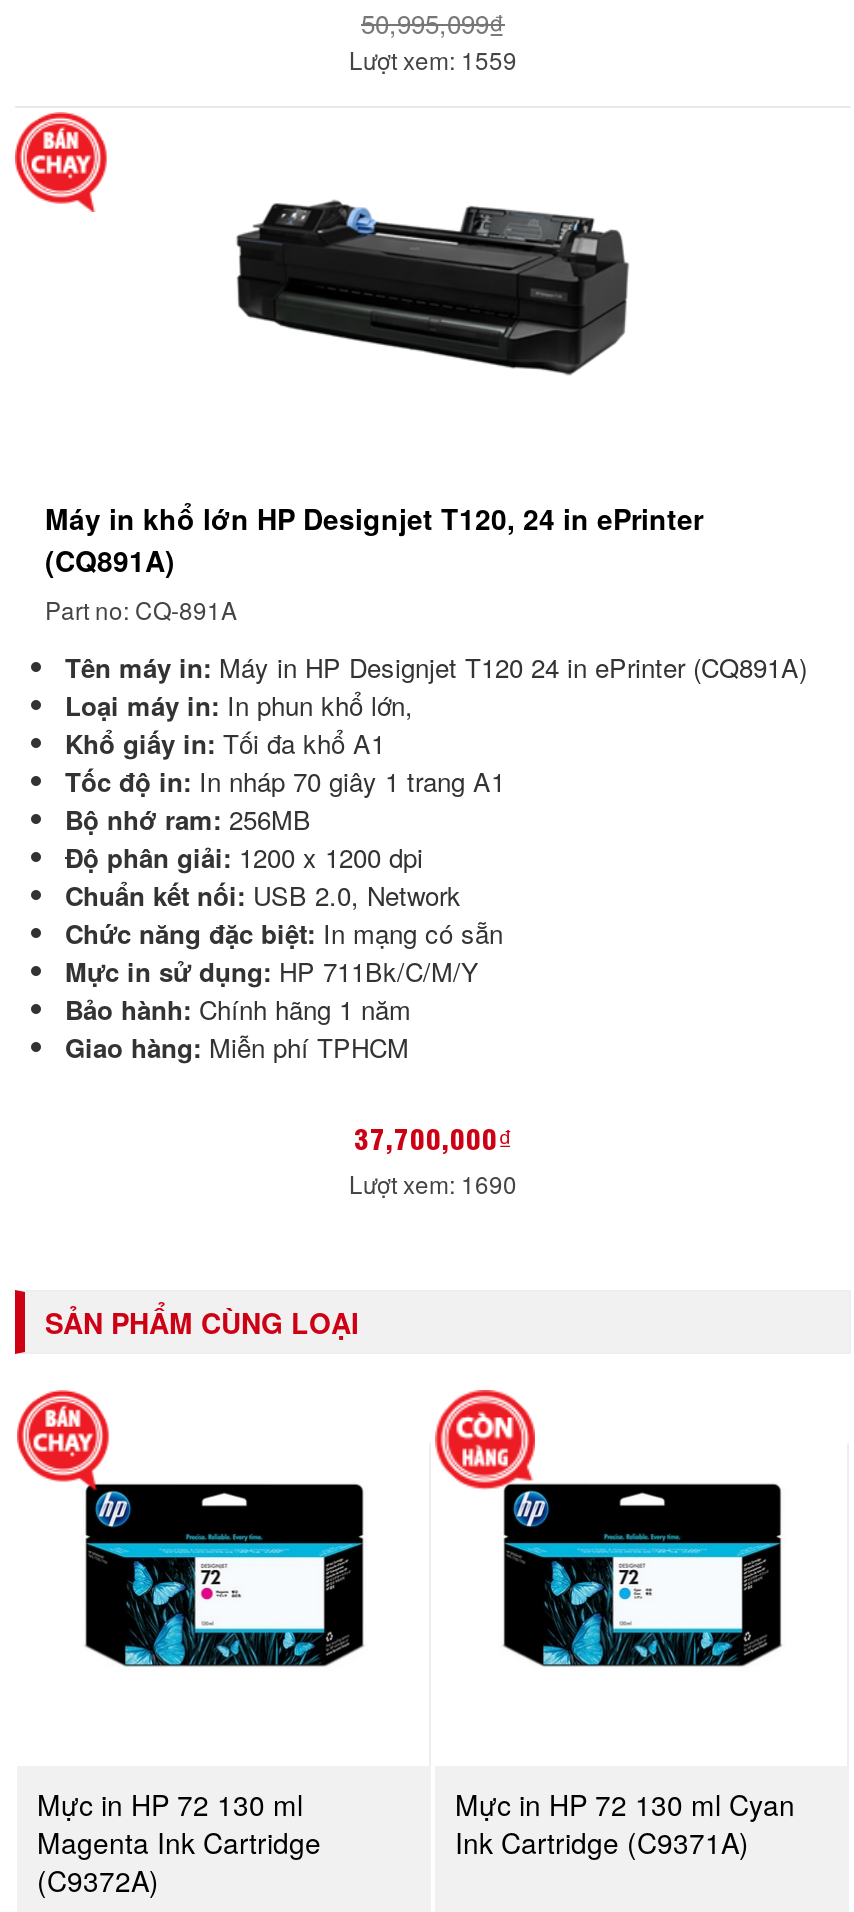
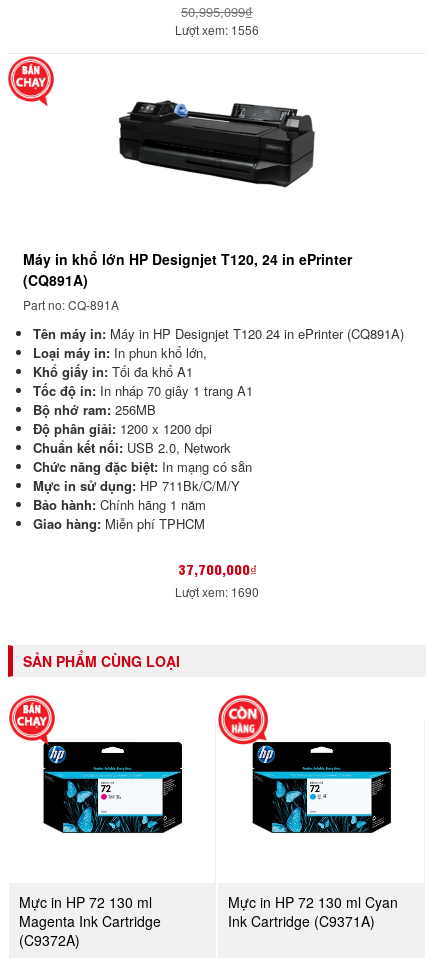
[349,42,517,76] Lượt xem: 1559 -> [175,21,259,38] Lượt xem: 1556

